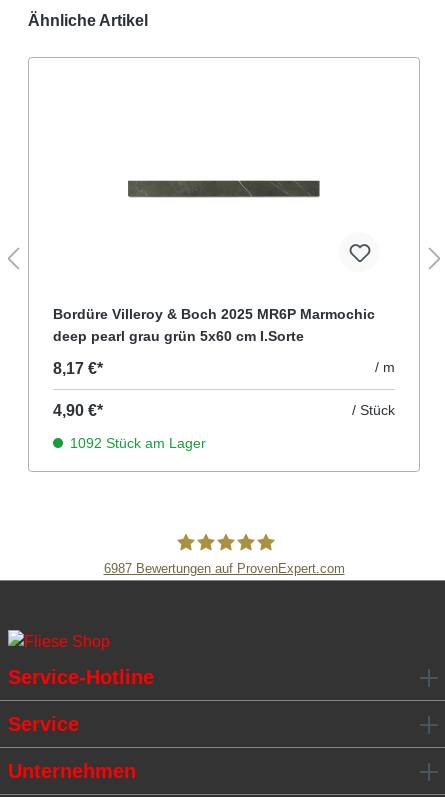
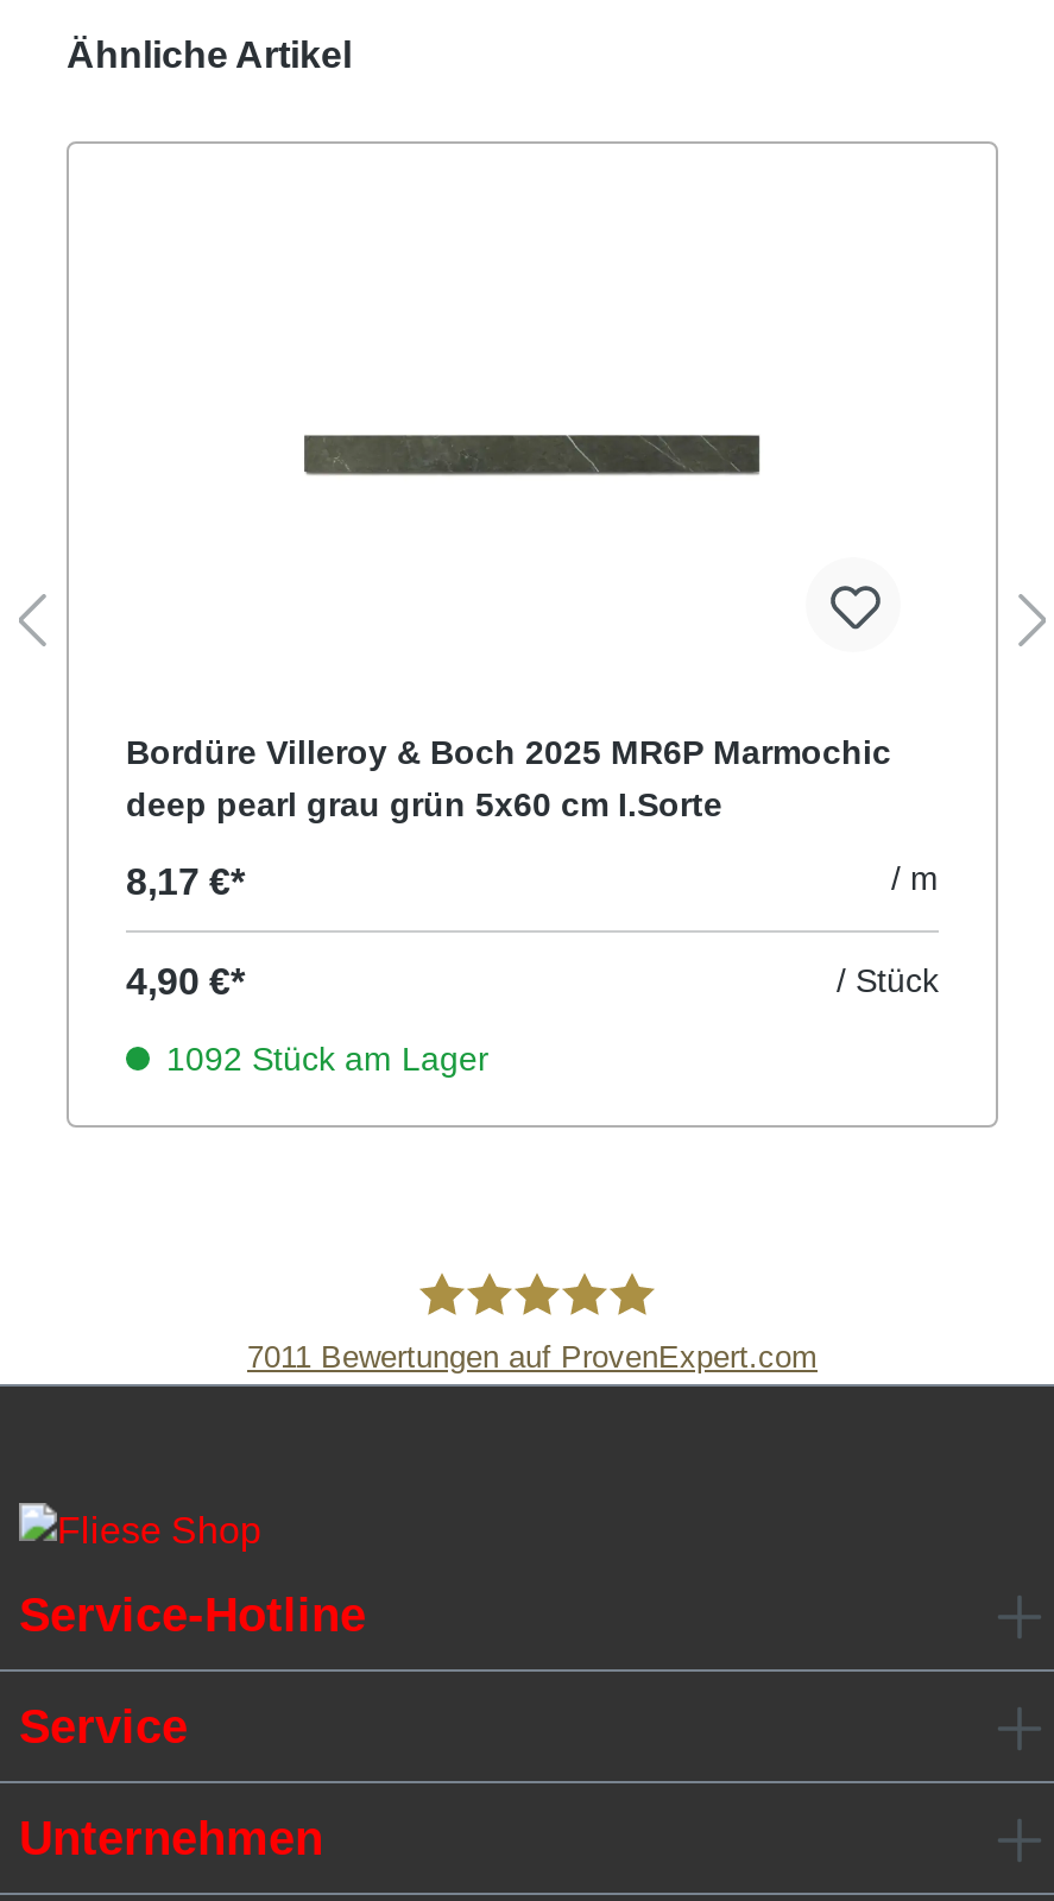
[103,561,344,576] 6987 Bewertungen auf ProvenExpert.com -> [247,1339,818,1375] 7011 Bewertungen auf ProvenExpert.com

